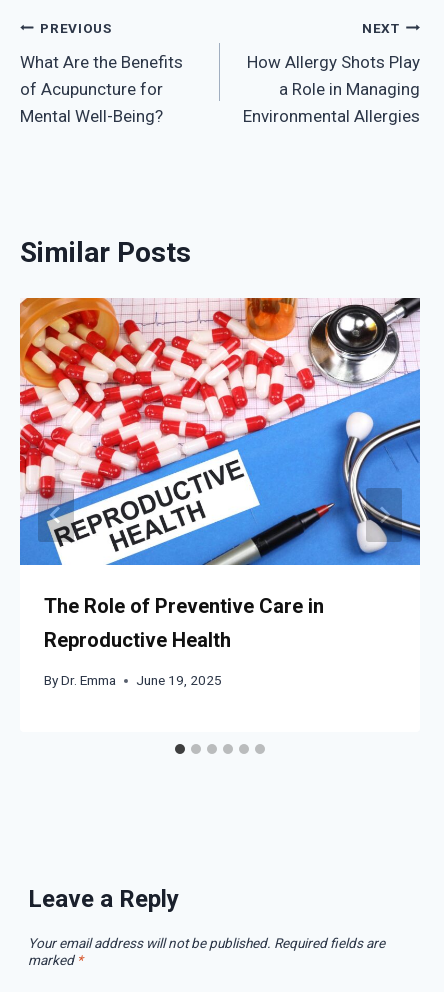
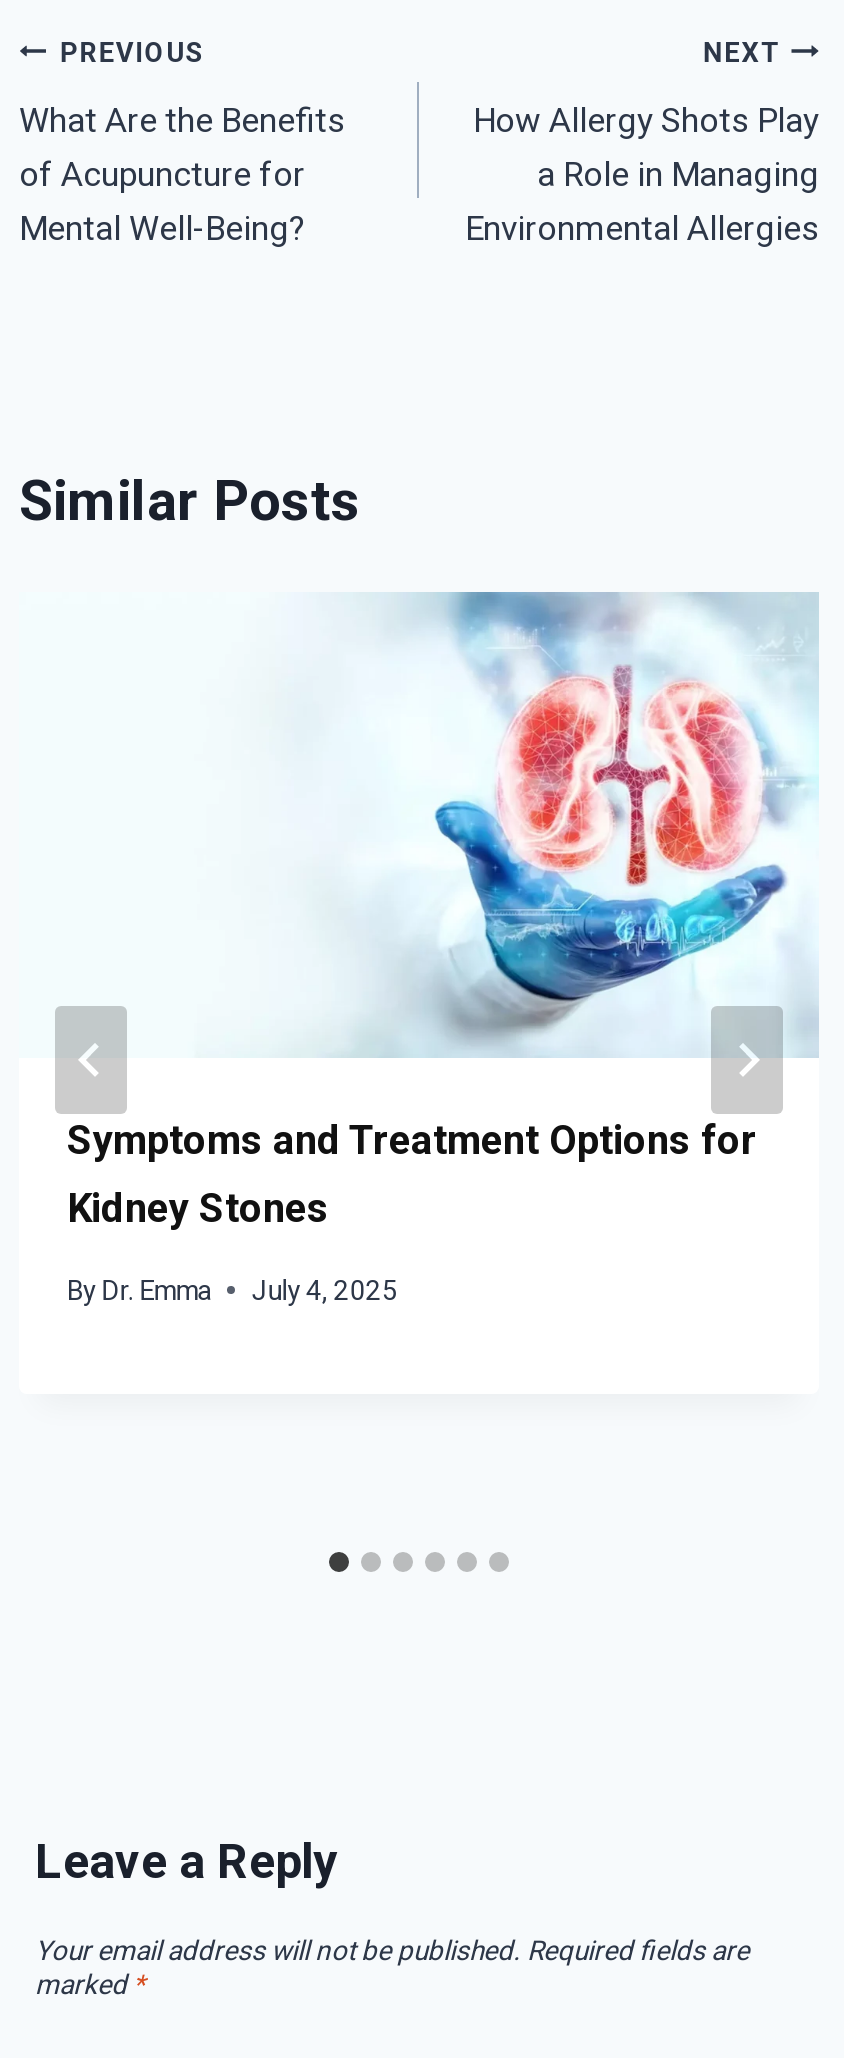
[19,297,421,652] [image] | The Role of Preventive Care in | Reproductive Health -> [19,590,819,1233] [image] | Symptoms and Treatment Options for | Kidney Stones
[44,672,222,688] By Dr. Emma June 19, 2025 -> [67,1274,397,1306] By Dr. Emma July 4, 2025
moved [44,672,116,688] -> [67,1274,211,1306]: By Dr. Emma

